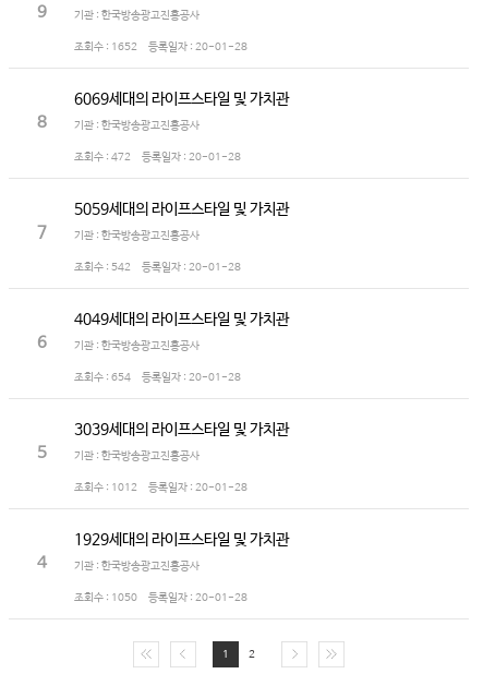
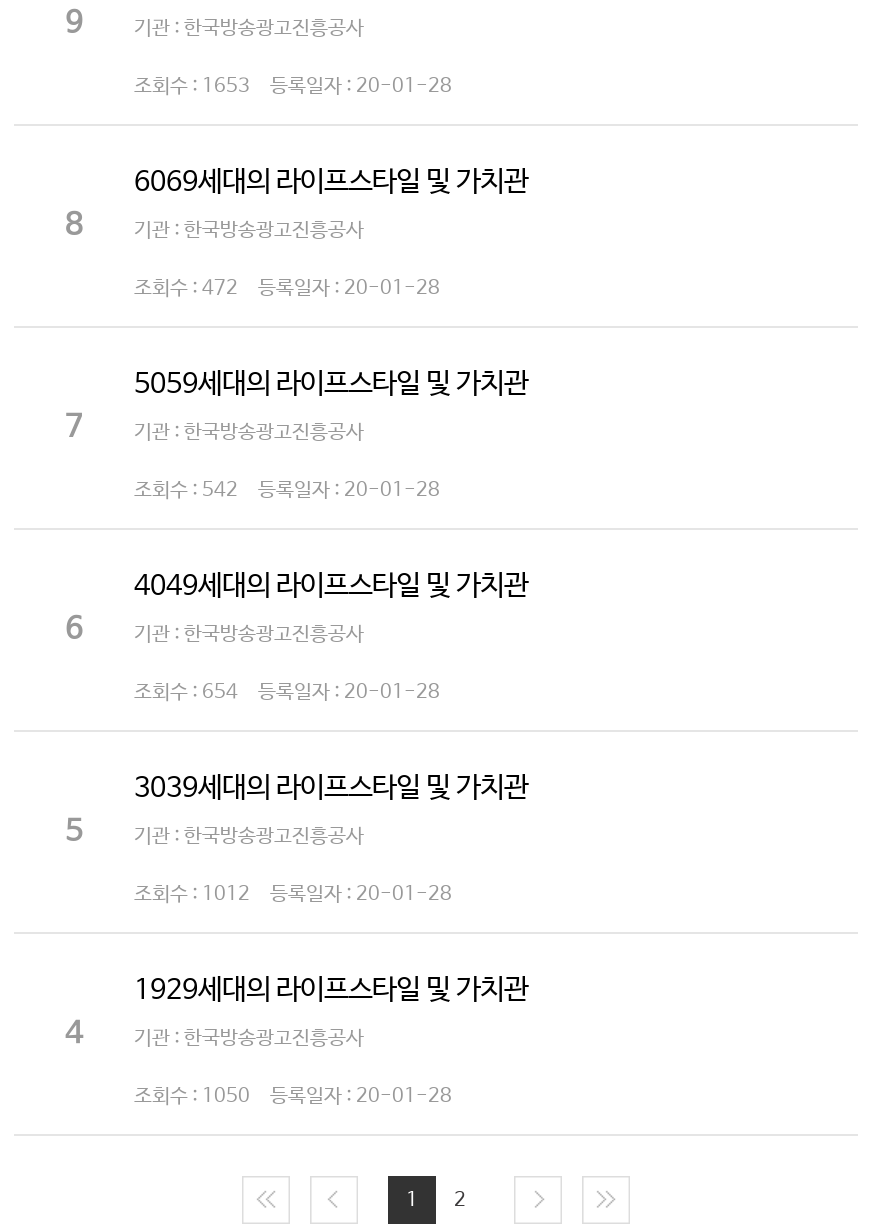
[74,40,247,53] 조회수 : 1652 등록일자 : 20-01-28 -> [134,74,452,98] 조회수 : 1653 등록일자 : 20-01-28

